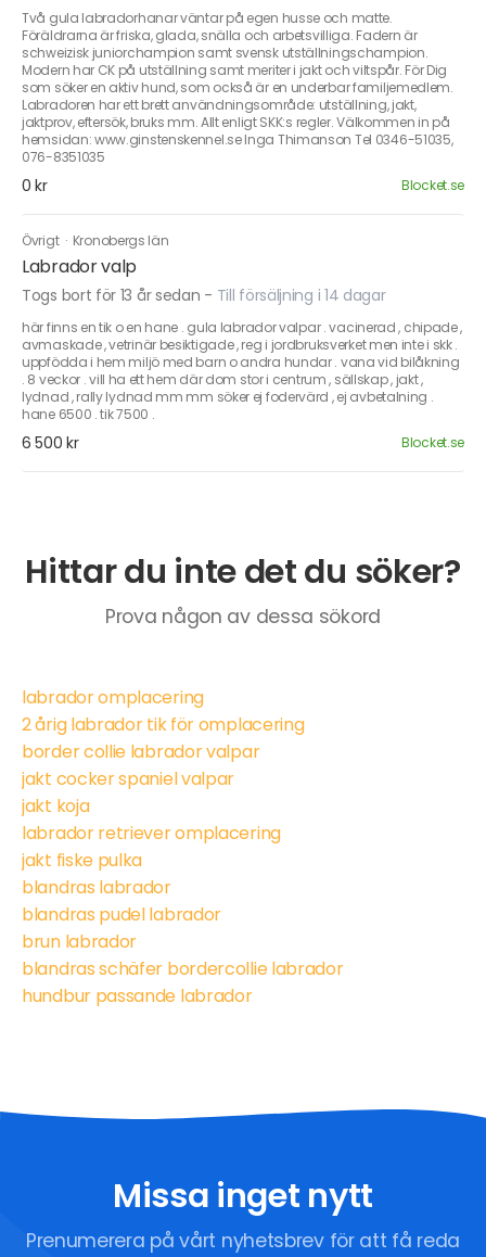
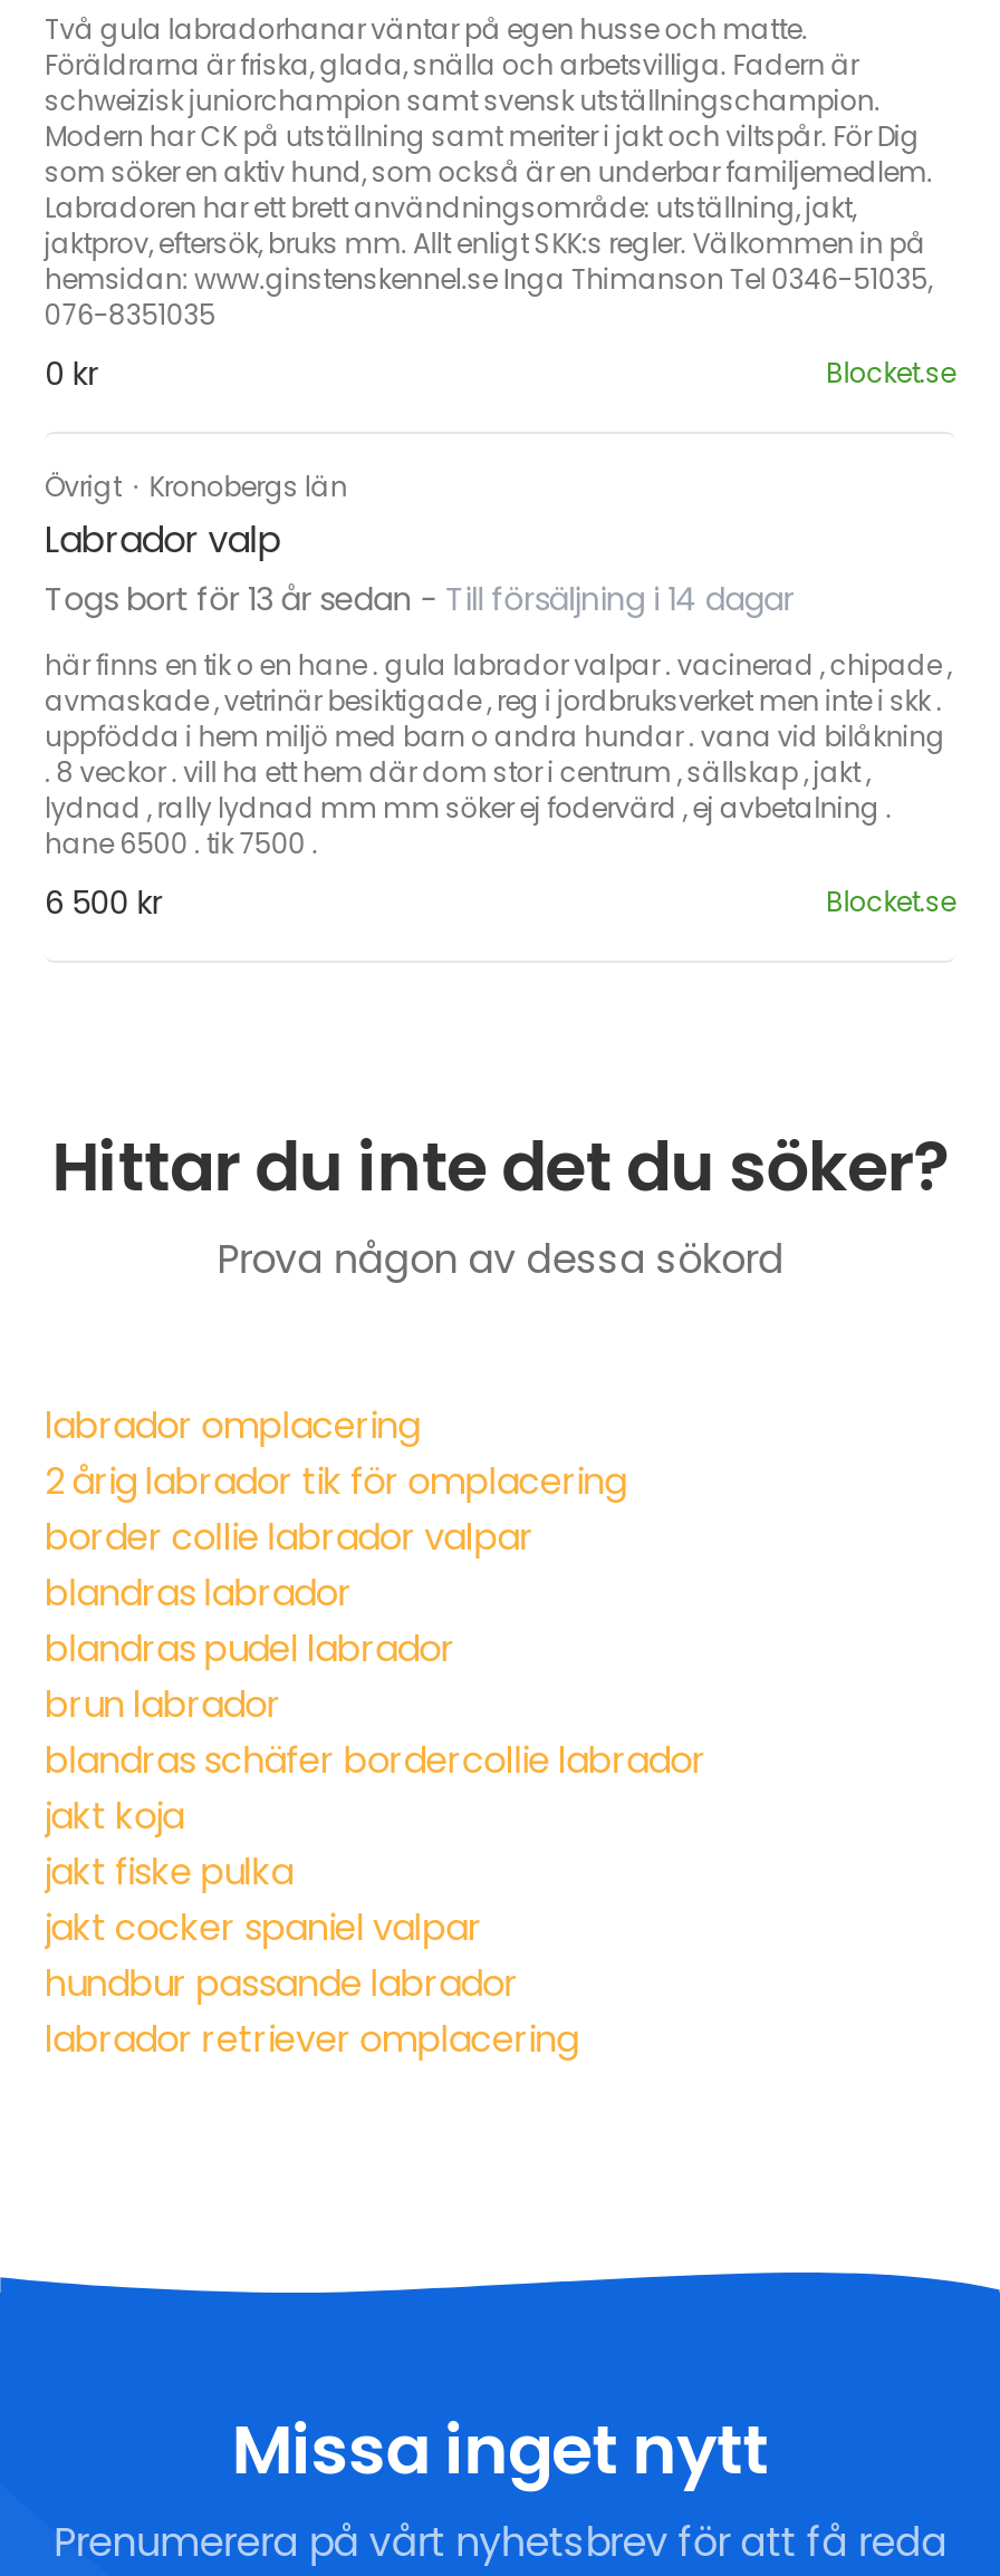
moved [22,767,235,819] -> [45,1791,483,1954]: jakt cocker spaniel valpar | jakt koja
moved [22,821,281,846] -> [45,2015,578,2066]: labrador retriever omplacering
moved [22,848,142,873] -> [45,1847,293,1899]: jakt fiske pulka
moved [22,875,343,982] -> [45,1568,707,1787]: blandras labrador | blandras pudel labrador | brun labrador | blandras schäfer bordercollie labrador
moved [22,984,252,1009] -> [45,1959,519,2010]: hundbur passande labrador

